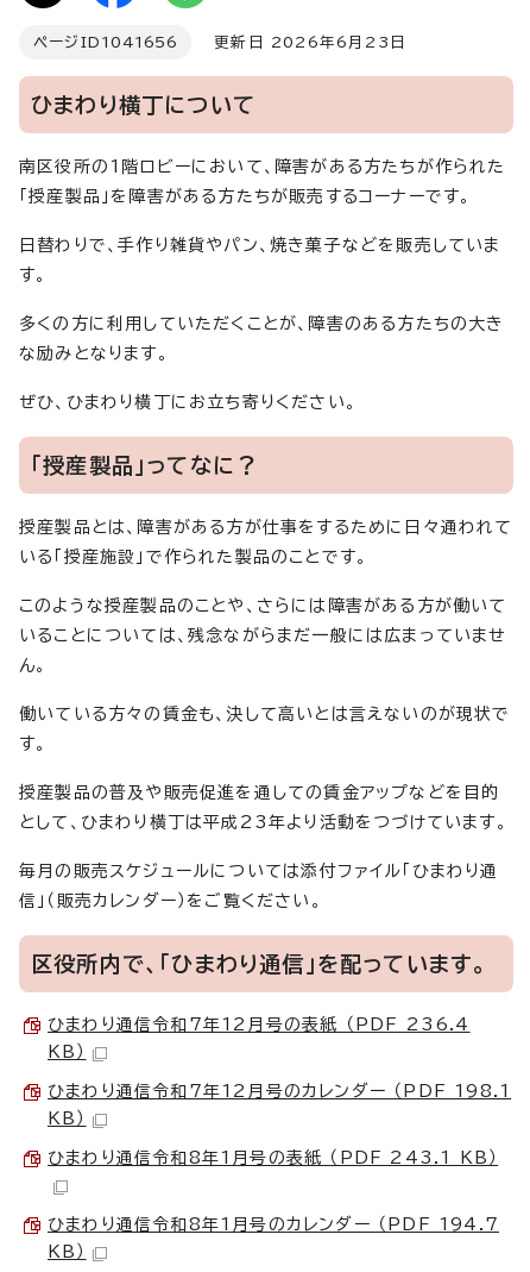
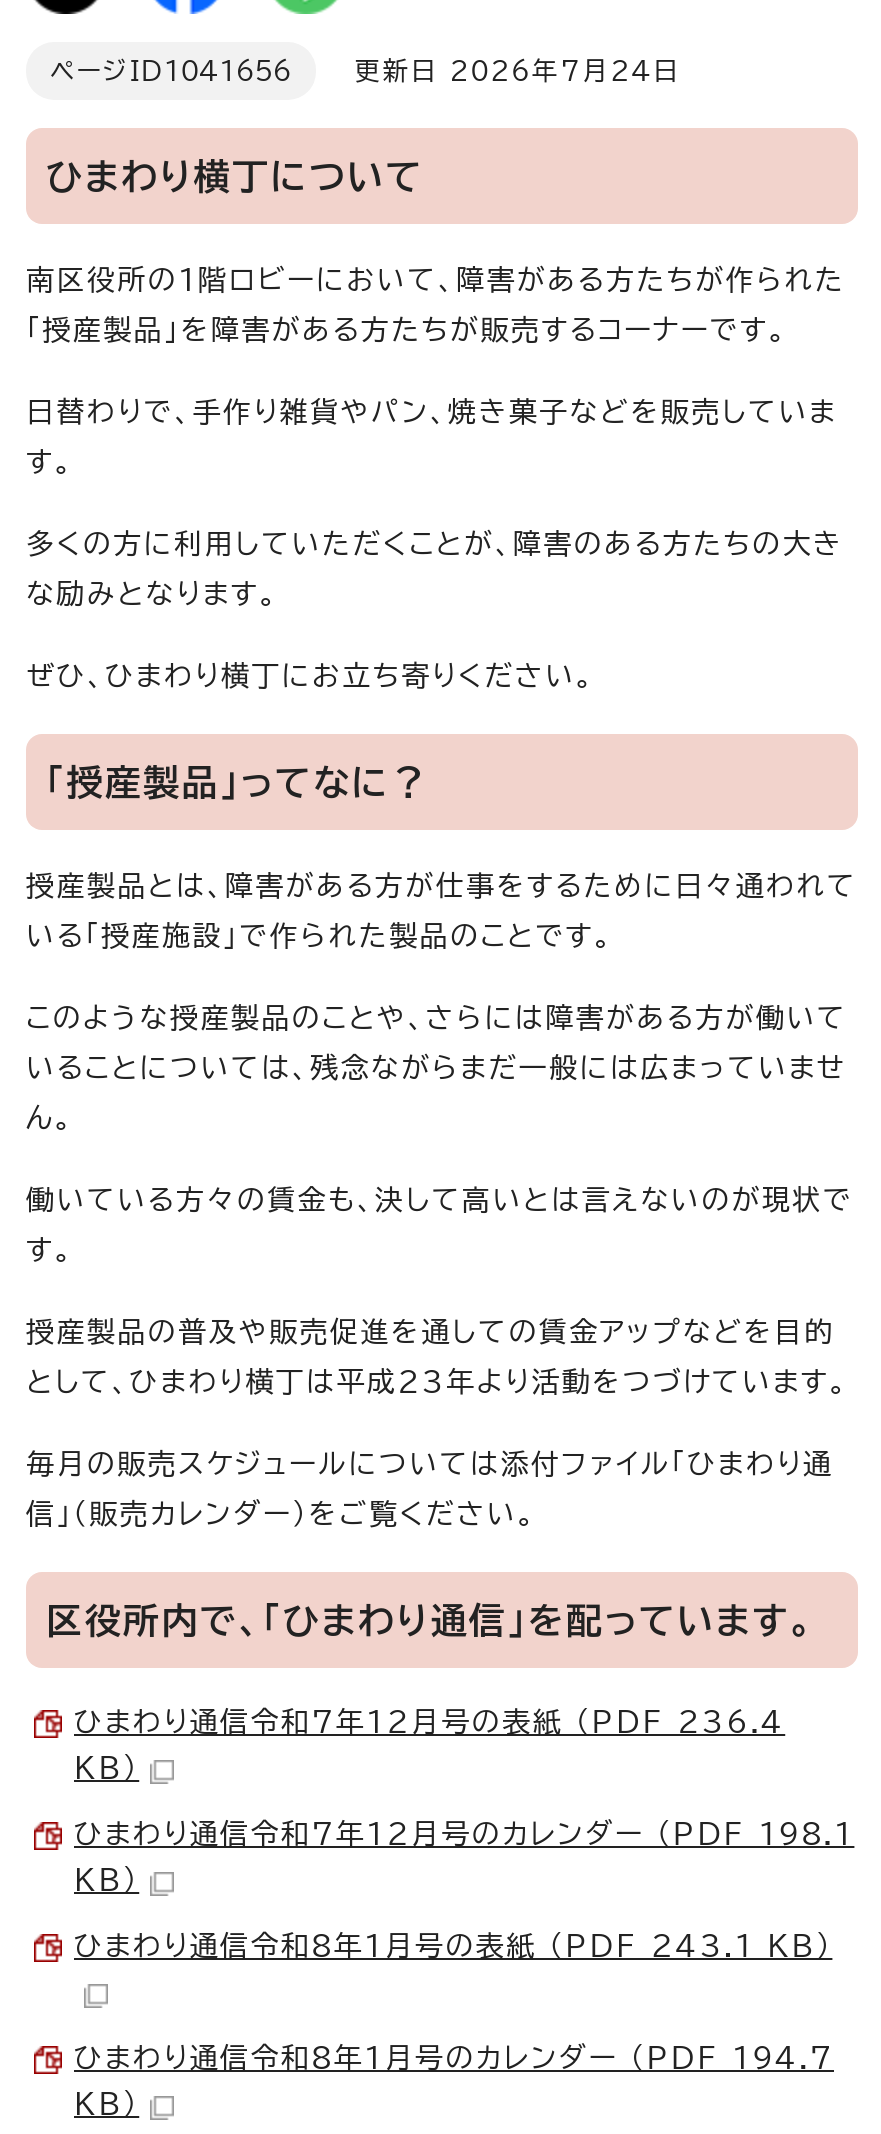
[191,35,406,50] 更新日 2026年6月23日 -> [316,59,682,85] 更新日 2026年7月24日

